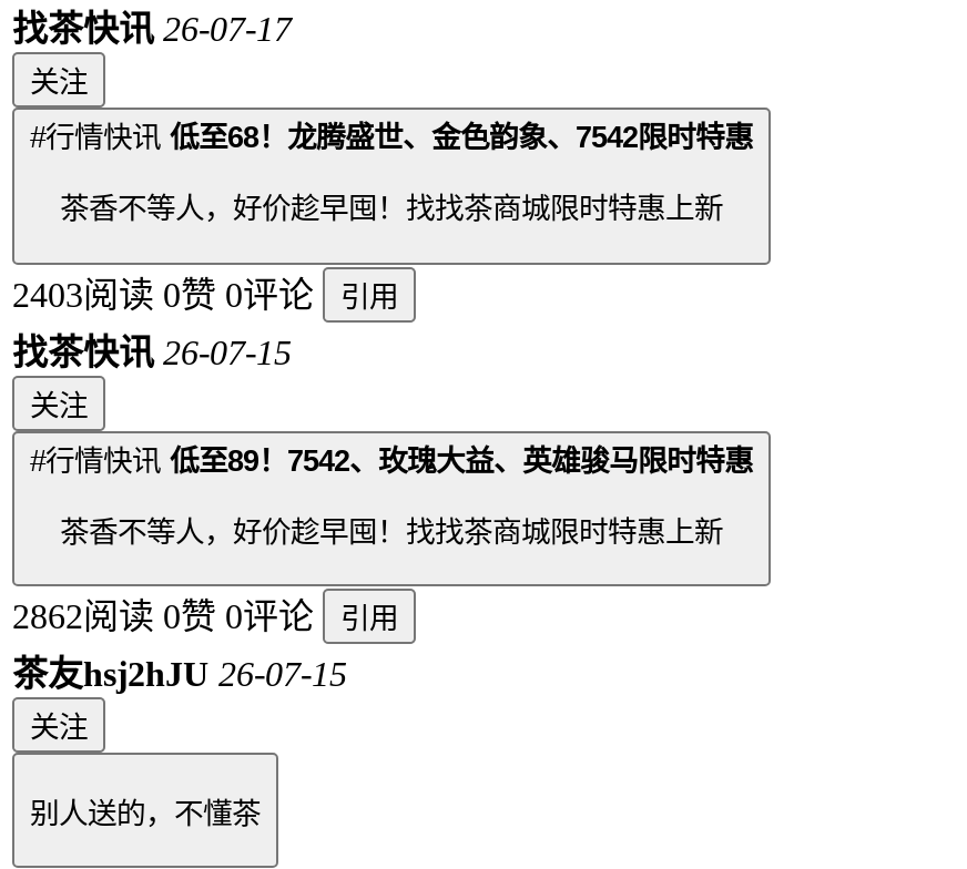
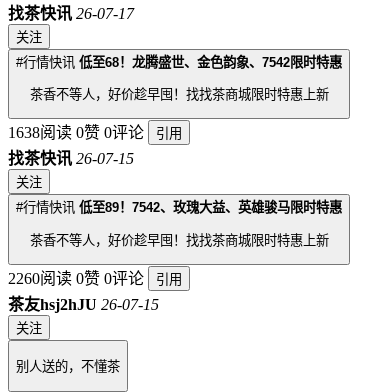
[12,276,398,313] 2403阅读 0赞 0评论 引用 -> [8,124,182,141] 1638阅读 0赞 0评论 引用
[12,598,398,636] 2862阅读 0赞 0评论 引用 -> [8,270,182,287] 2260阅读 0赞 0评论 引用

